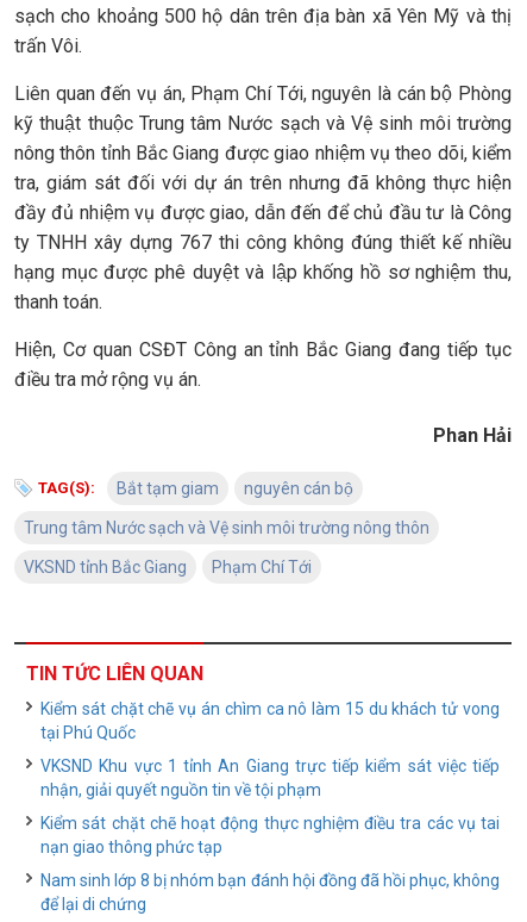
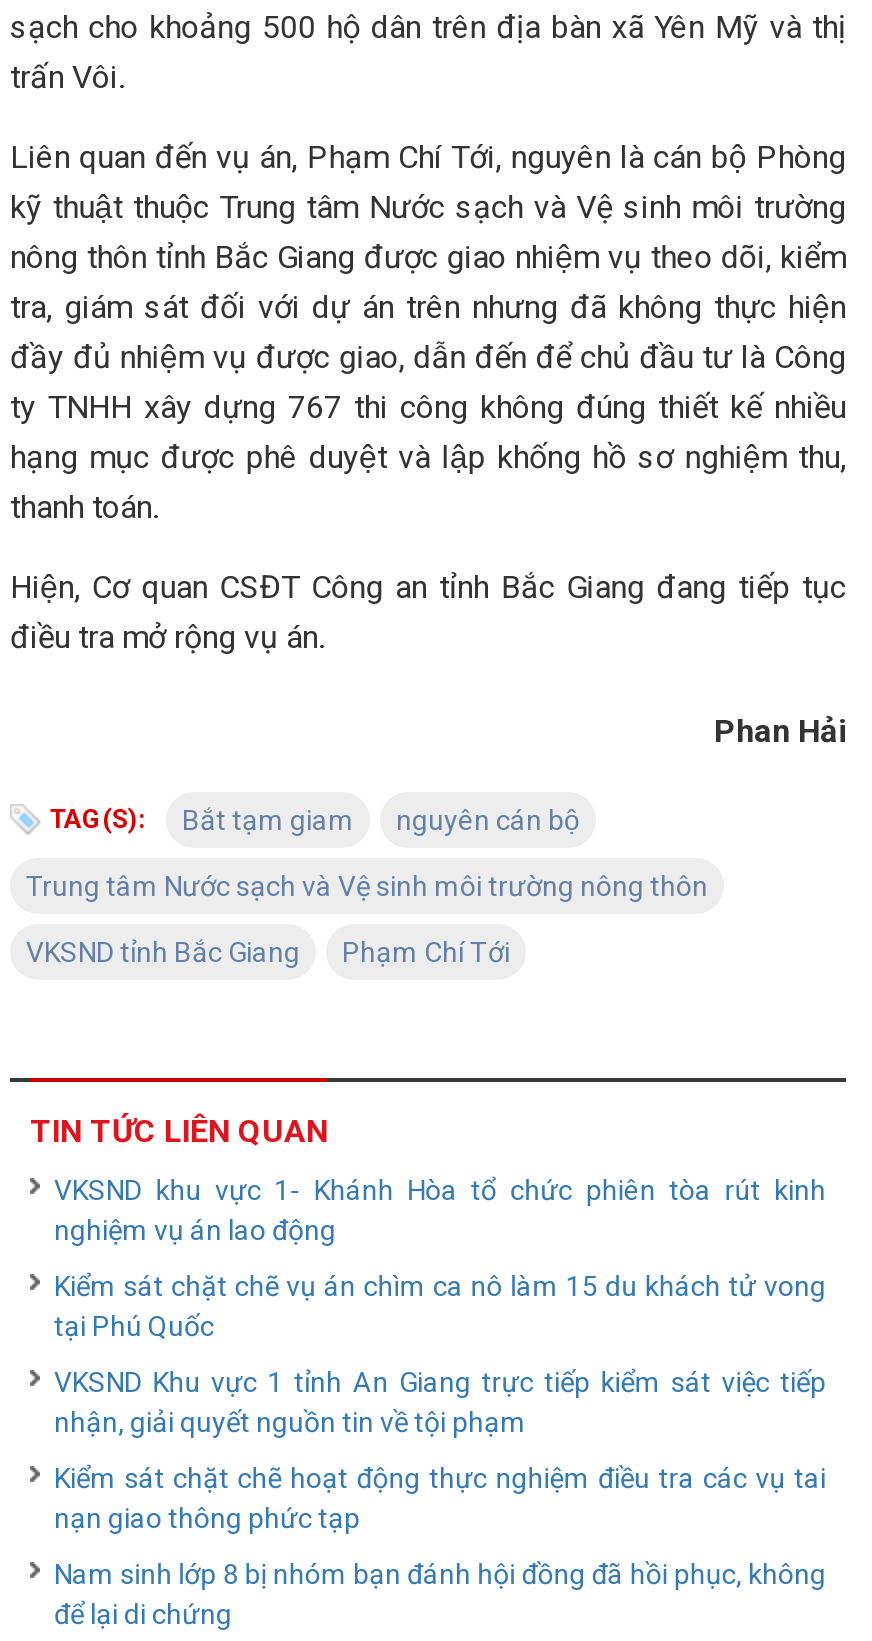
none -> [54,1174,826,1246] VKSND khu vực 1- Khánh Hòa tổ chức phiên tòa rút kinh | nghiệm vụ án lao động

